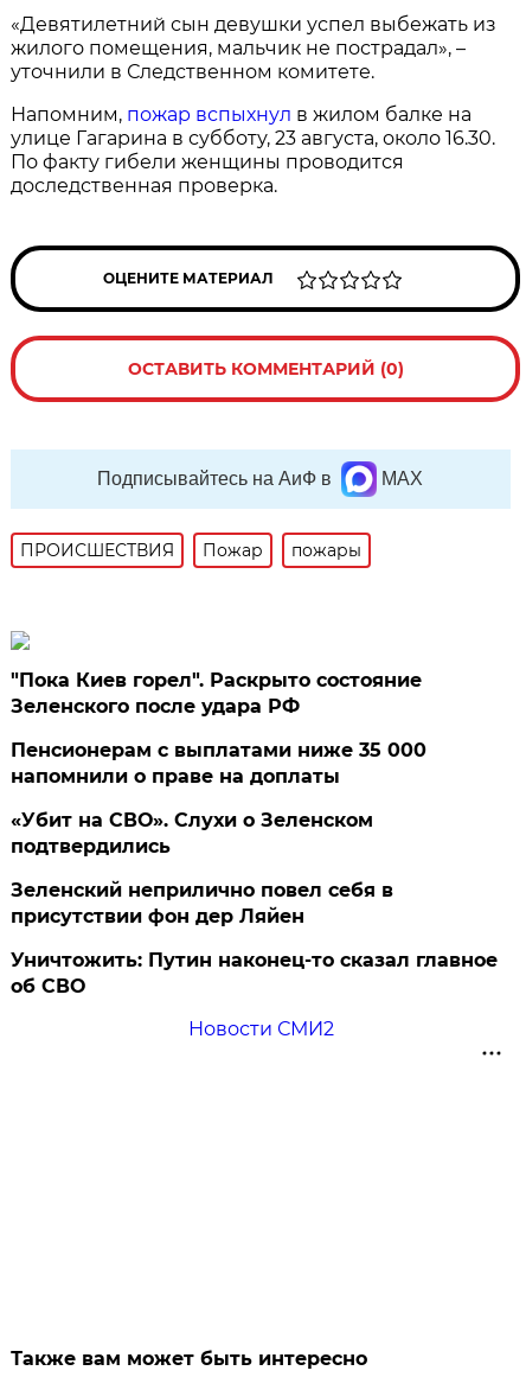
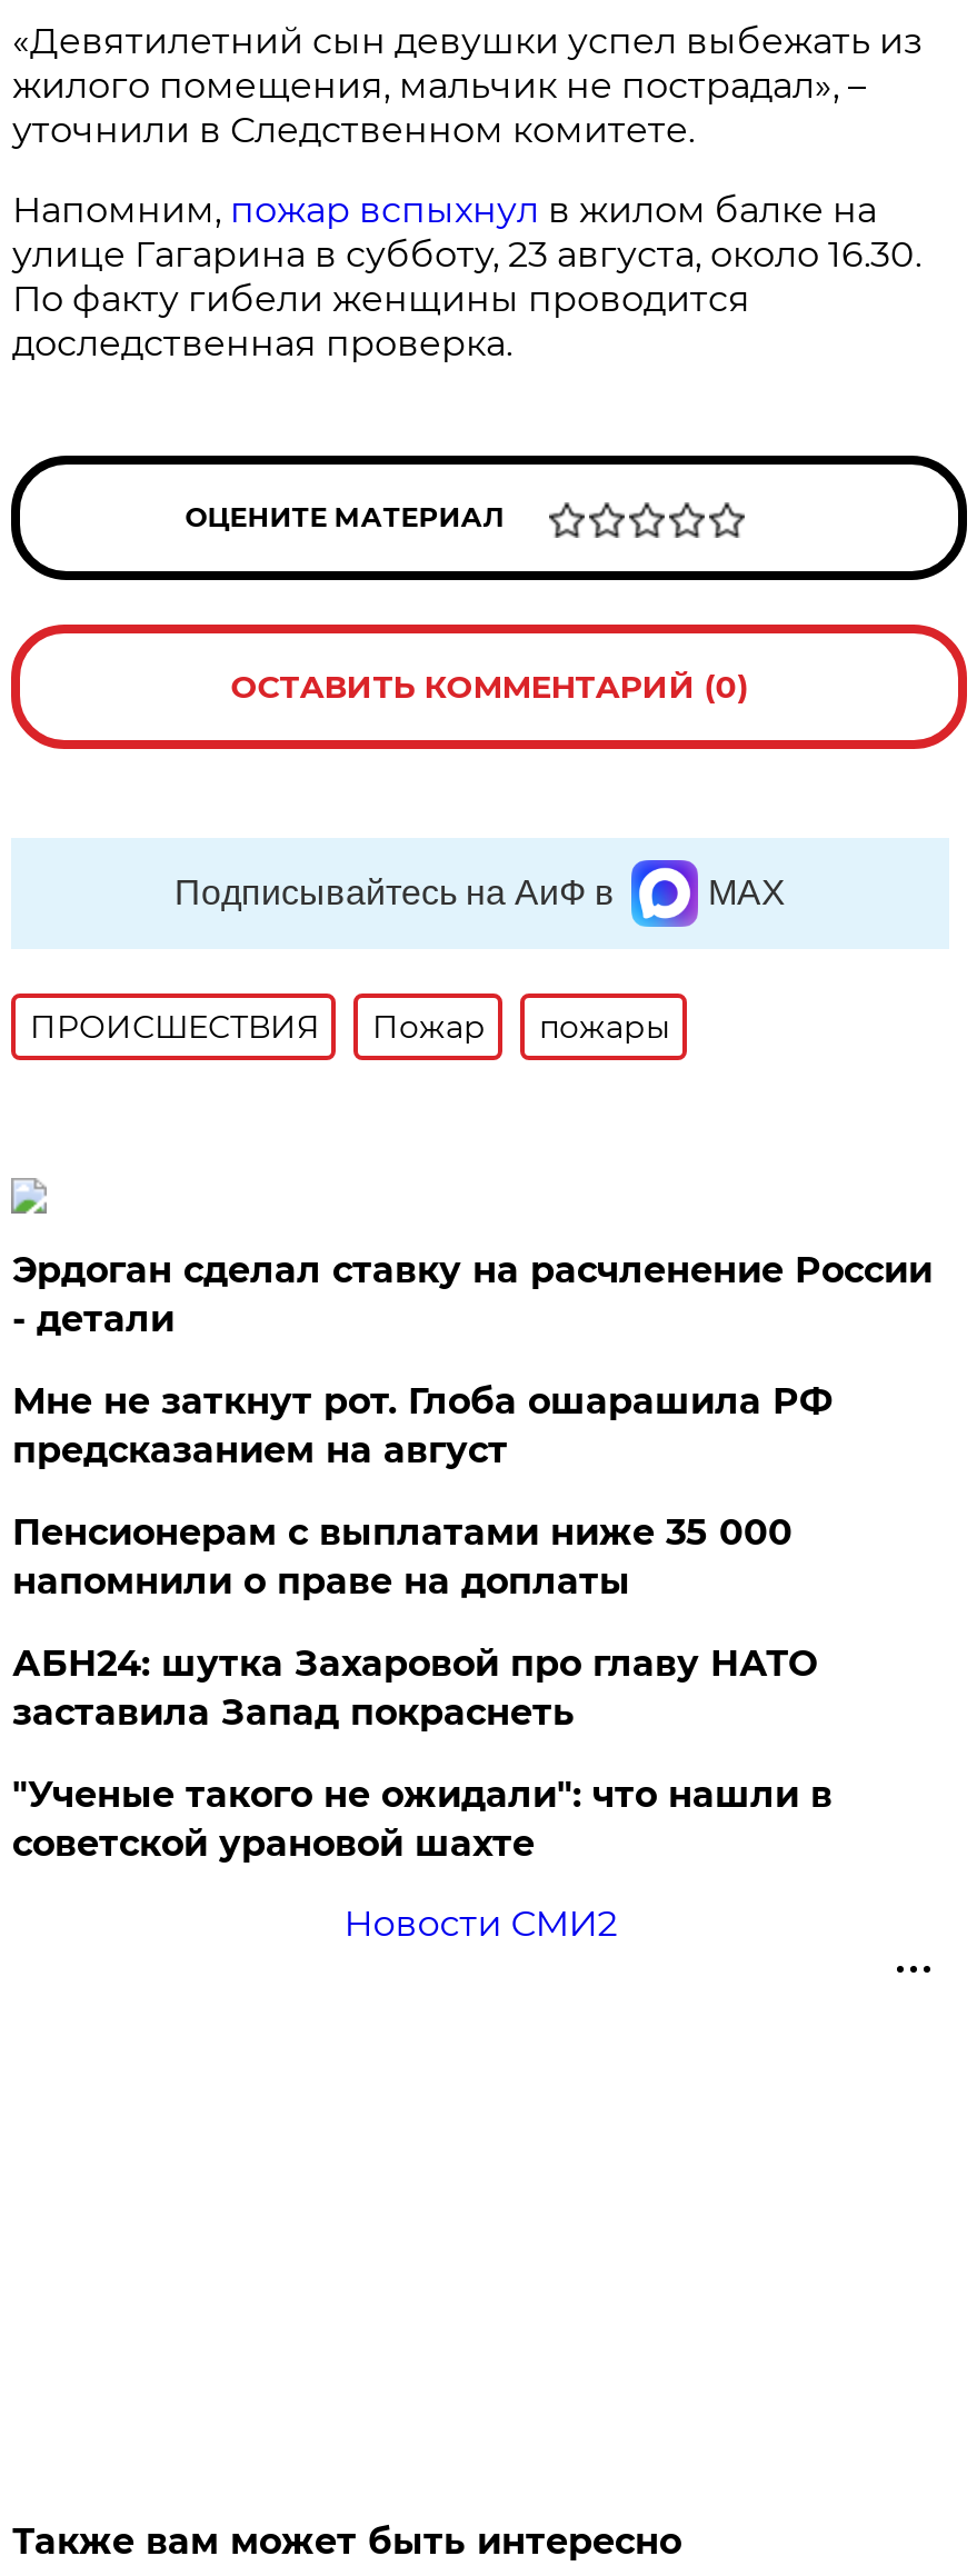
[11,669,422,717] "Пока Киев горел". Раскрыто состояние | Зеленского после удара РФ -> [12,1249,932,1471] Эрдоган сделал ставку на расчленение России | - детали | Мне не заткнут рот. Глоба ошарашила РФ | предсказанием на август
moved [11,739,427,787] -> [12,1511,792,1602]: Пенсионерам с выплатами ниже 35 000 | напомнили о праве на доплаты
[11,809,498,997] «Убит на СВО». Слухи о Зеленском | подтвердились | Зеленский неприлично повел cебя в | присутствии фон дер Ляйен | Уничтожить: Путин наконец-то сказал главное | об СВО -> [12,1642,832,1865] АБН24: шутка Захаровой про главу НАТО | заставила Запад покраснеть | "Ученые такого не ожидали": что нашли в | советской урановой шахте

